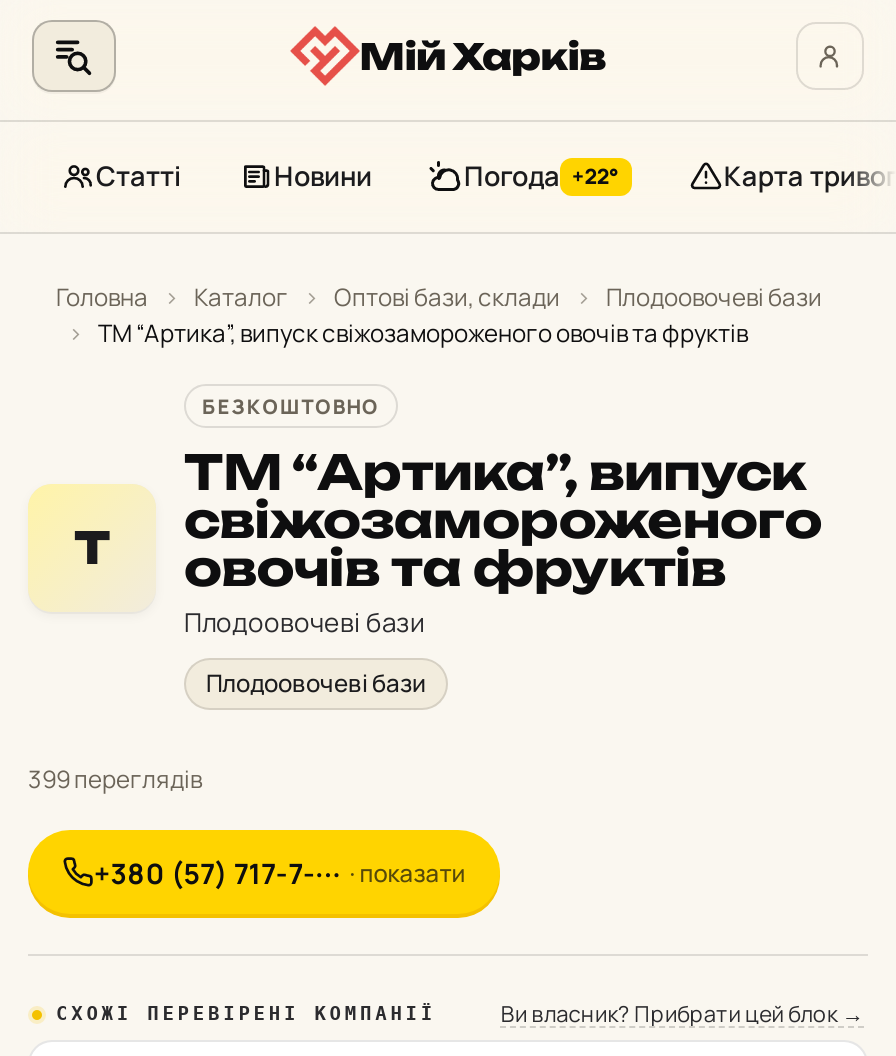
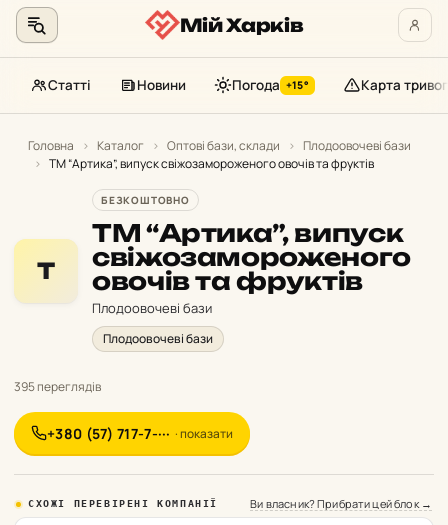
[464,158,620,194] Погода +22° -> [232,76,309,94] Погода +15°
[28,762,202,796] 399 переглядів -> [14,378,101,395] 395 переглядів

